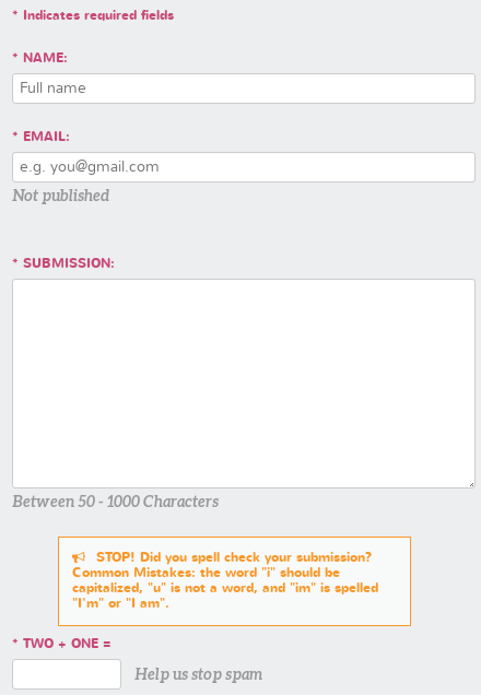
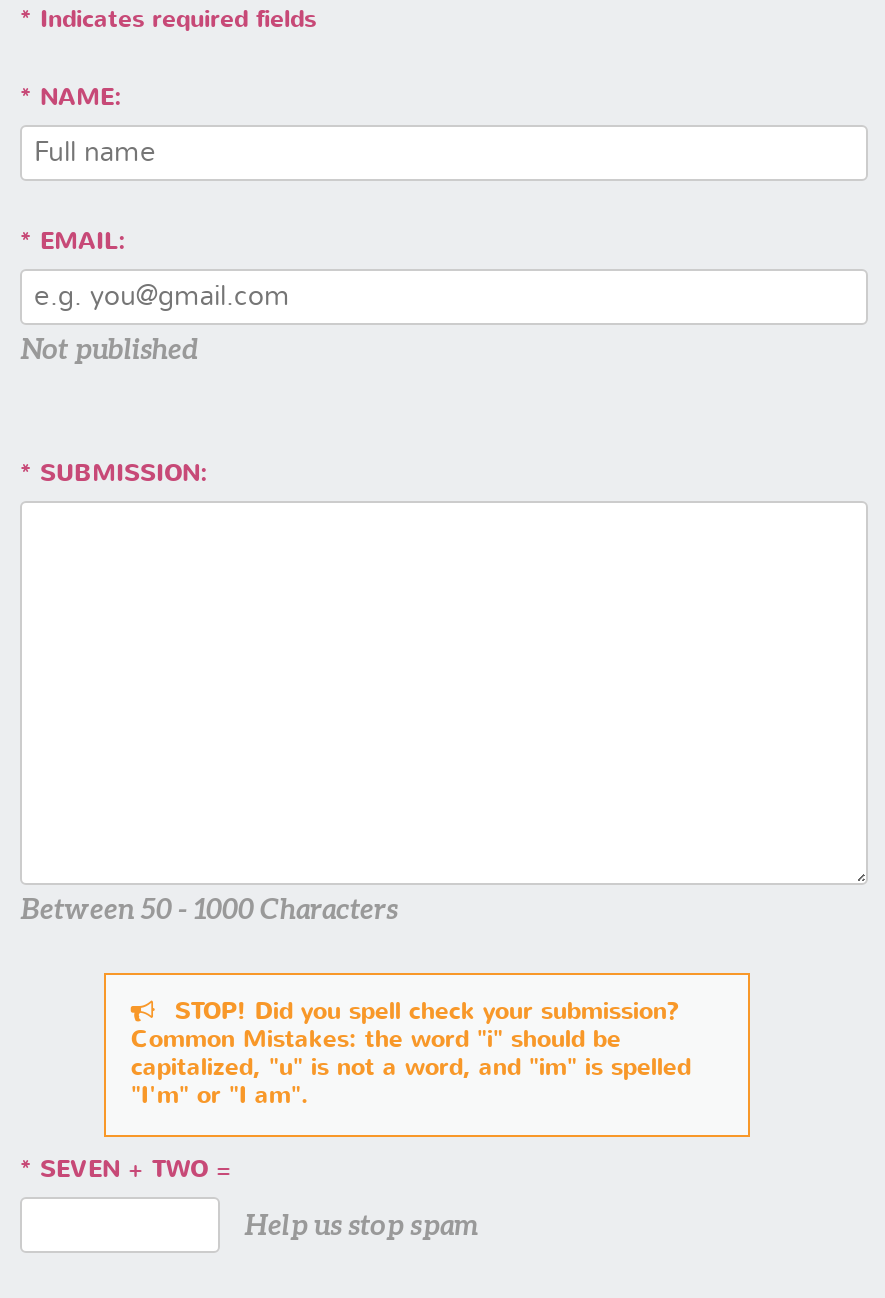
[23,638,112,651] TWO + ONE = -> [40,1159,232,1183] SEVEN + TWO =

